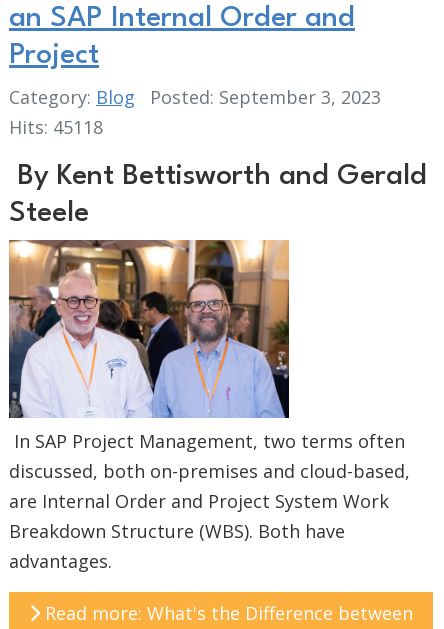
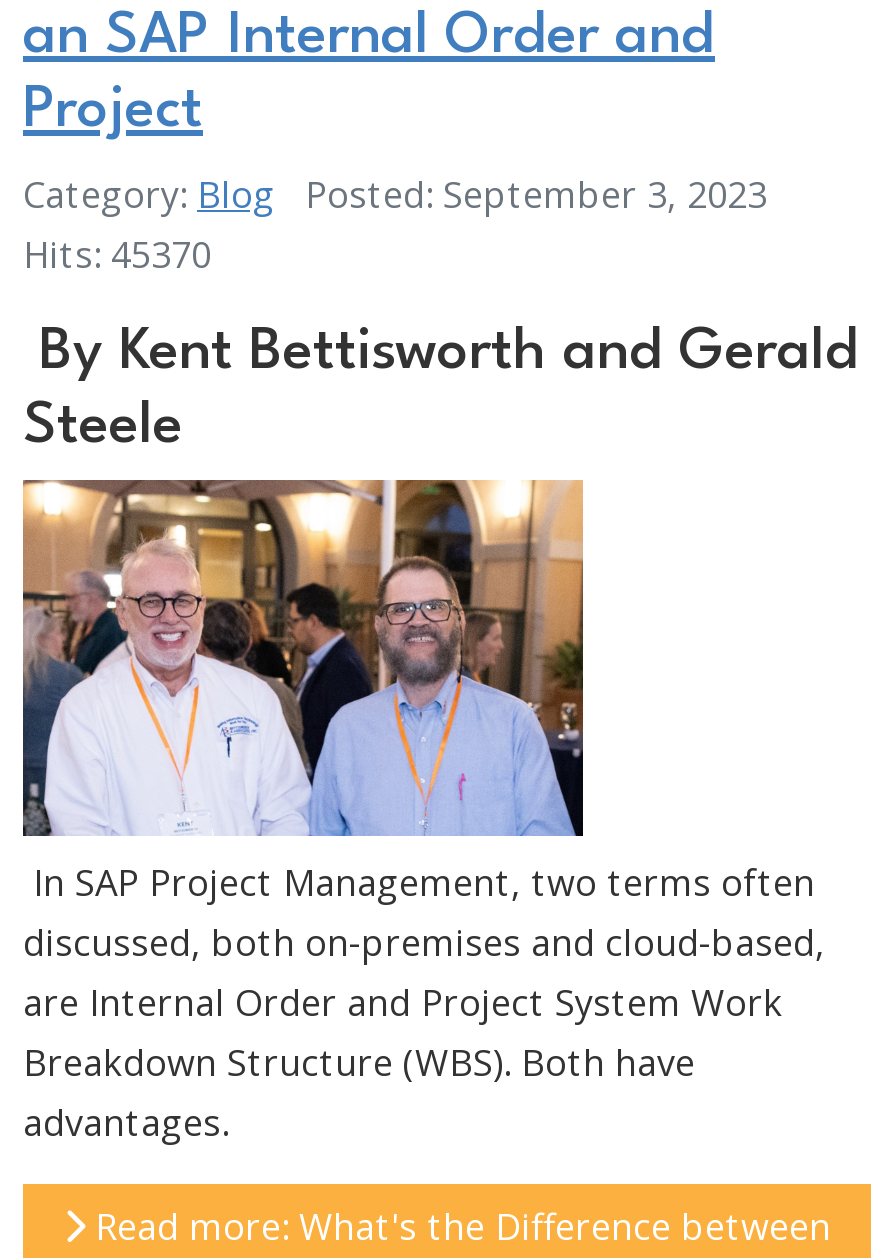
[9,115,103,139] Hits: 45118 -> [23,230,211,278] Hits: 45370

